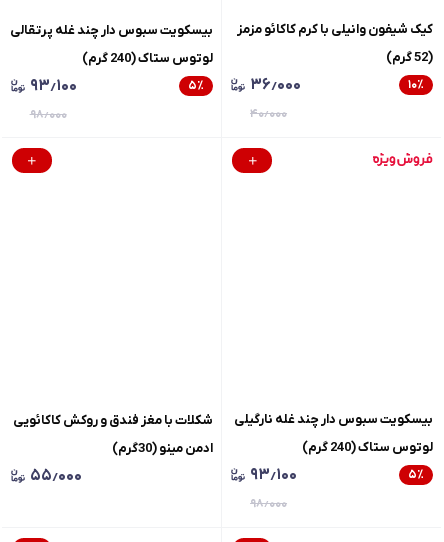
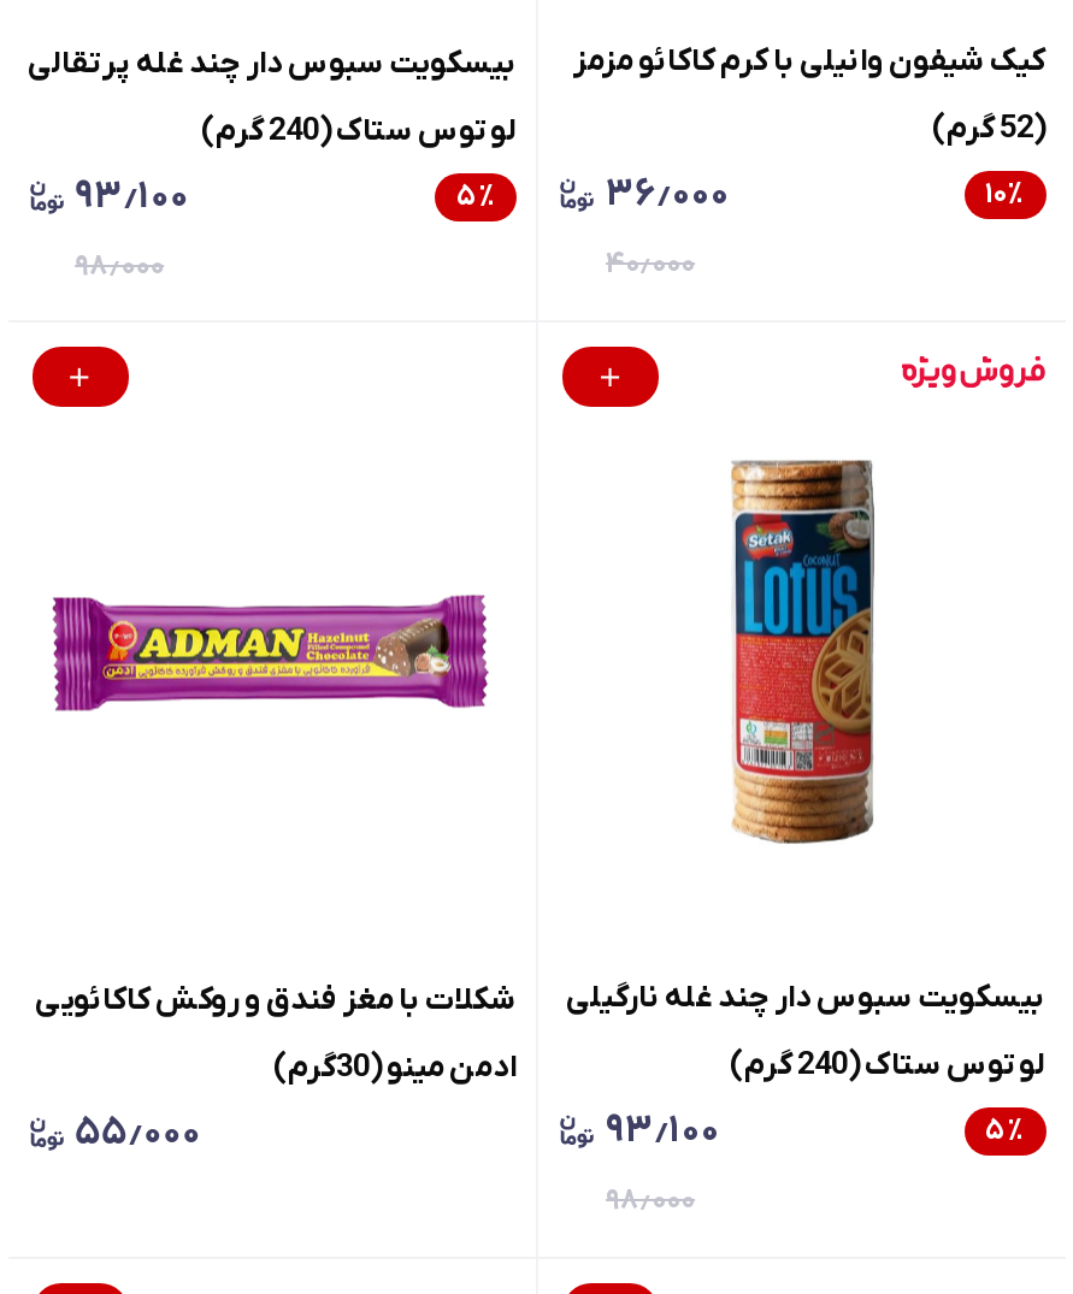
none -> [52,593,490,714] [image]
none -> [729,459,876,846] [image]

